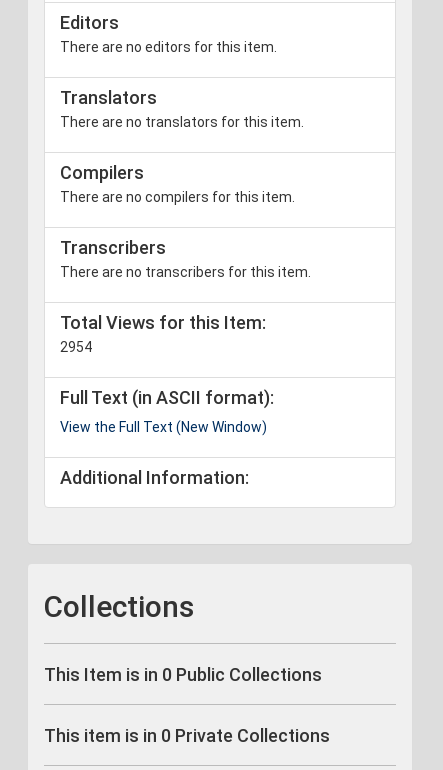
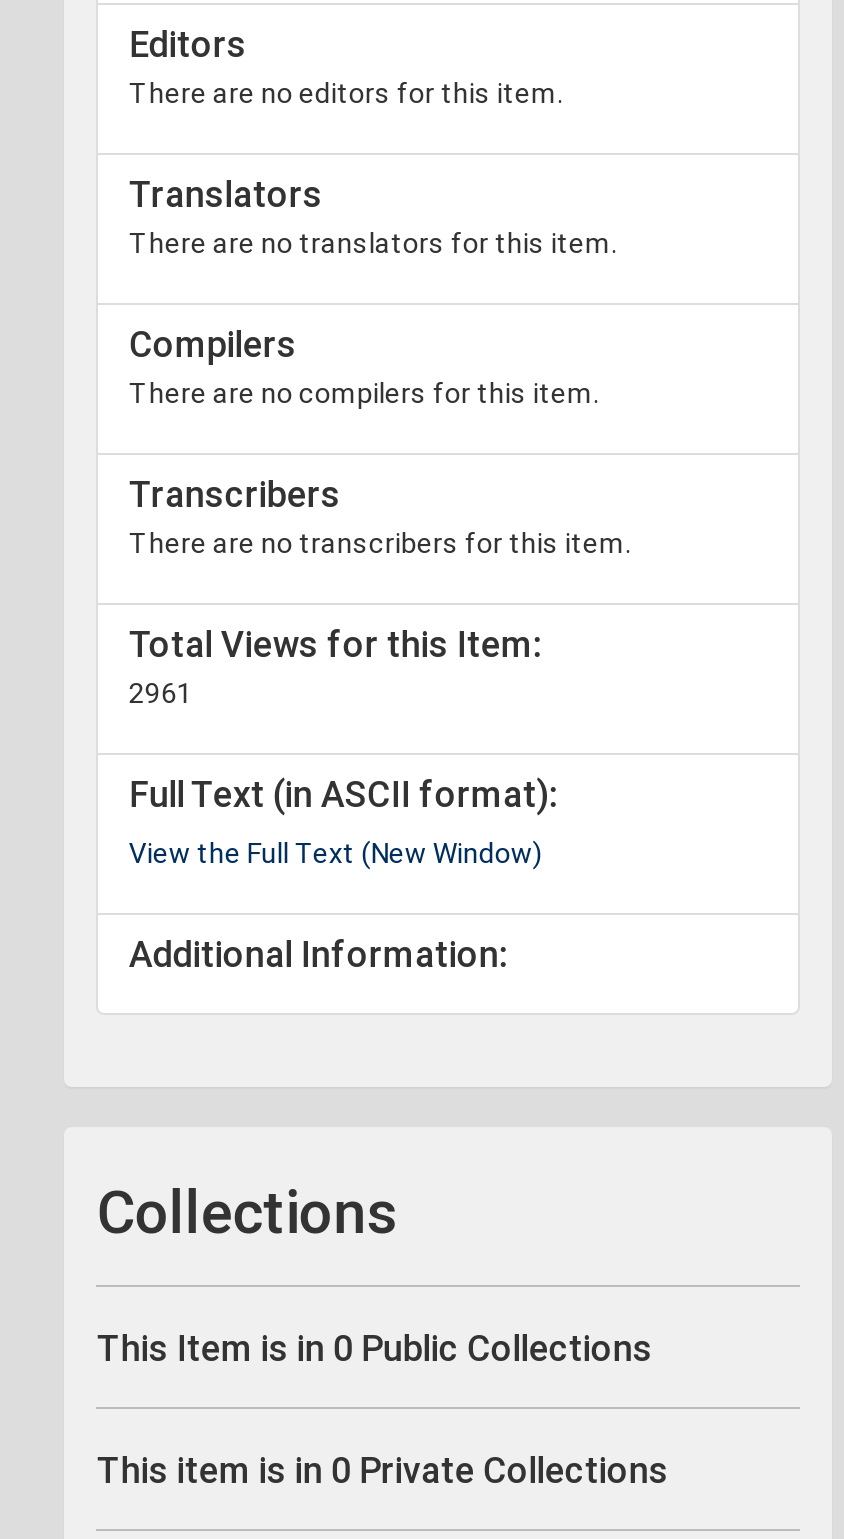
[60,339,92,355] 2954 -> [129,677,193,709] 2961

